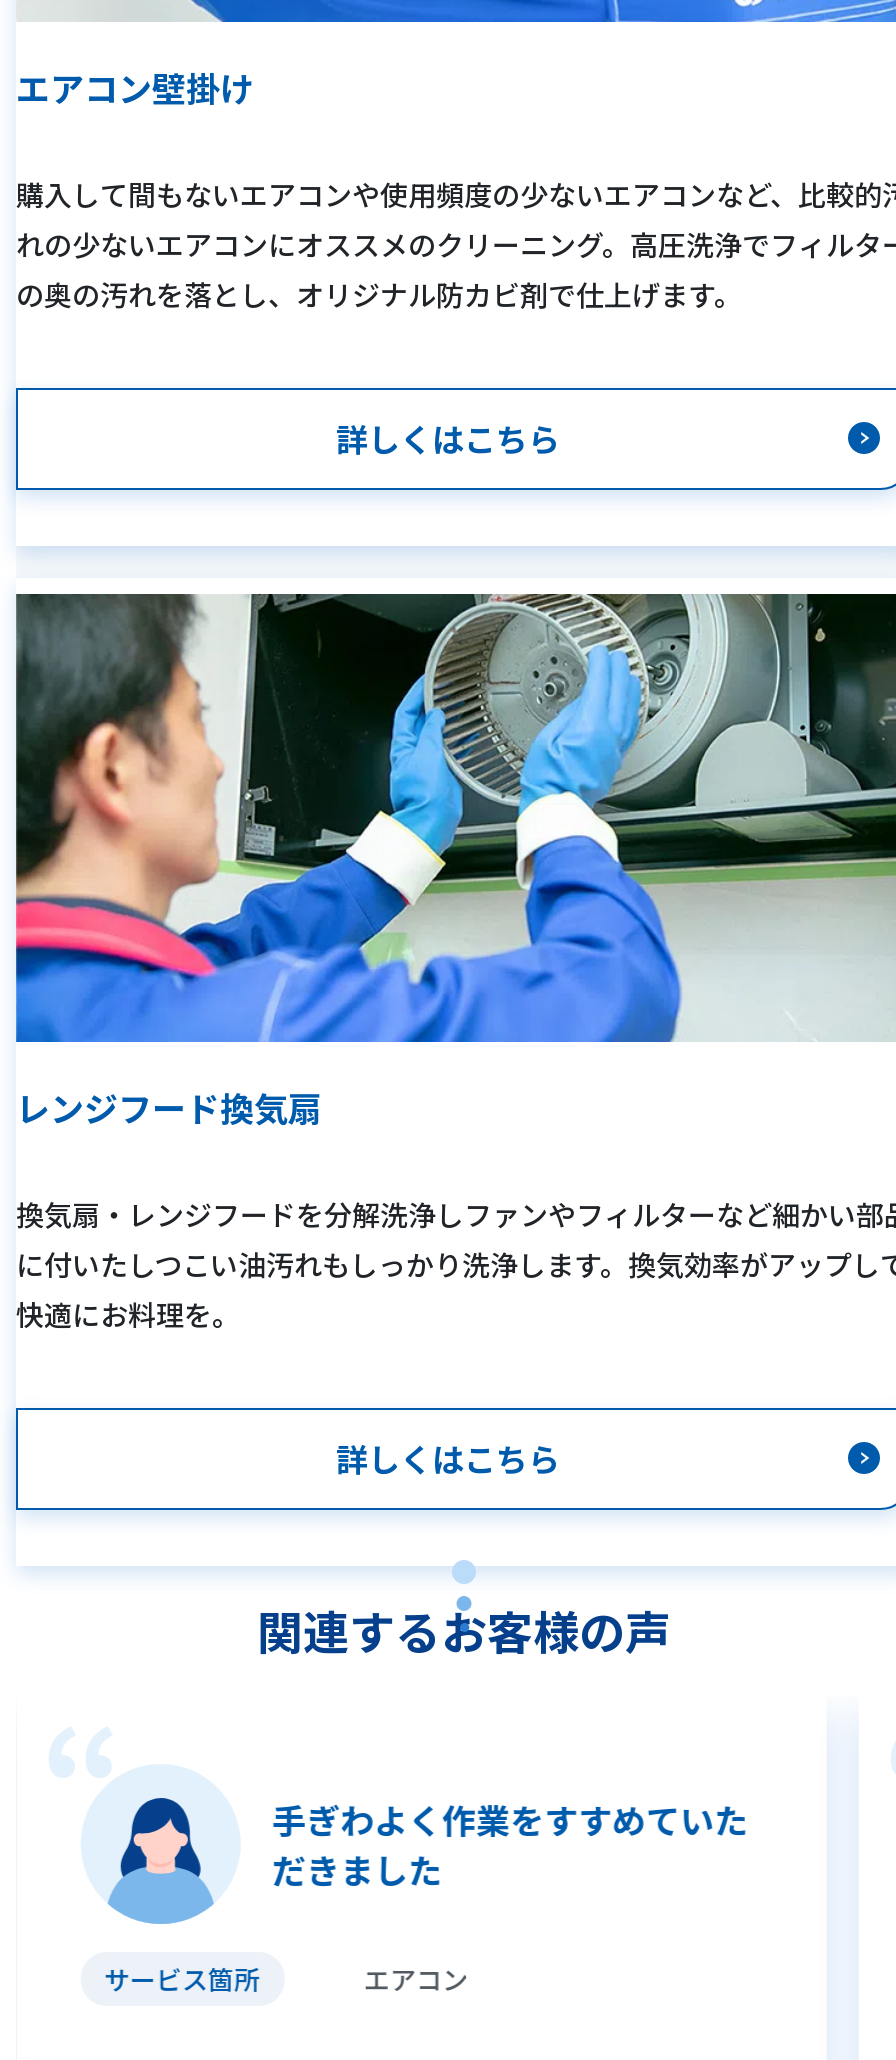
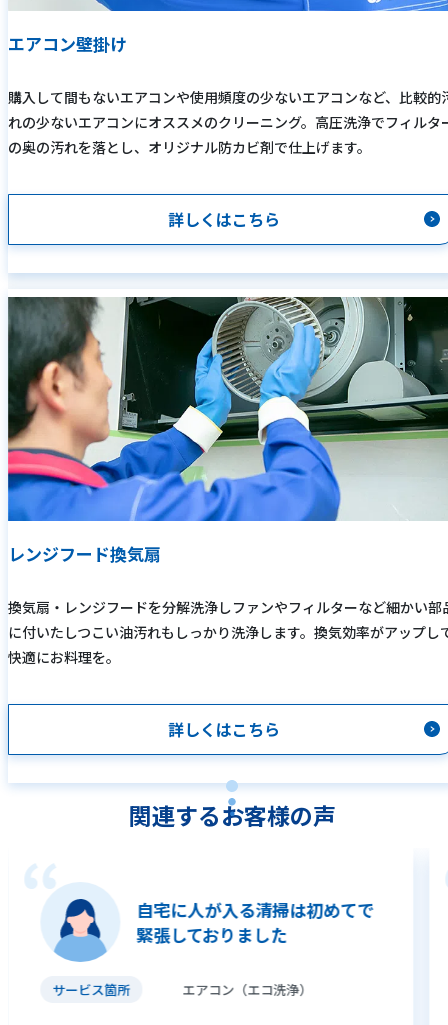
[272,1794,748,1894] 手ぎわよく作業をすすめていた | だきました -> [136,897,374,947] 自宅に人が入る清掃は初めてで | 緊張しておりました
[364,1960,468,1998] エアコン -> [182,980,312,999] エアコン（エコ洗浄）

